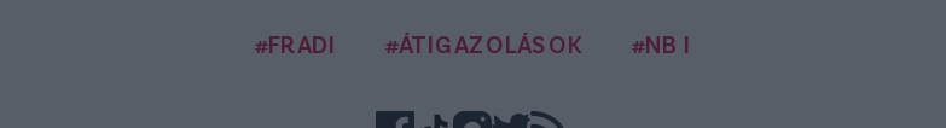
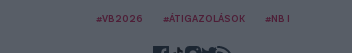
[254,28,336,57] #FRADI -> [96,12,143,24] #VB2026

